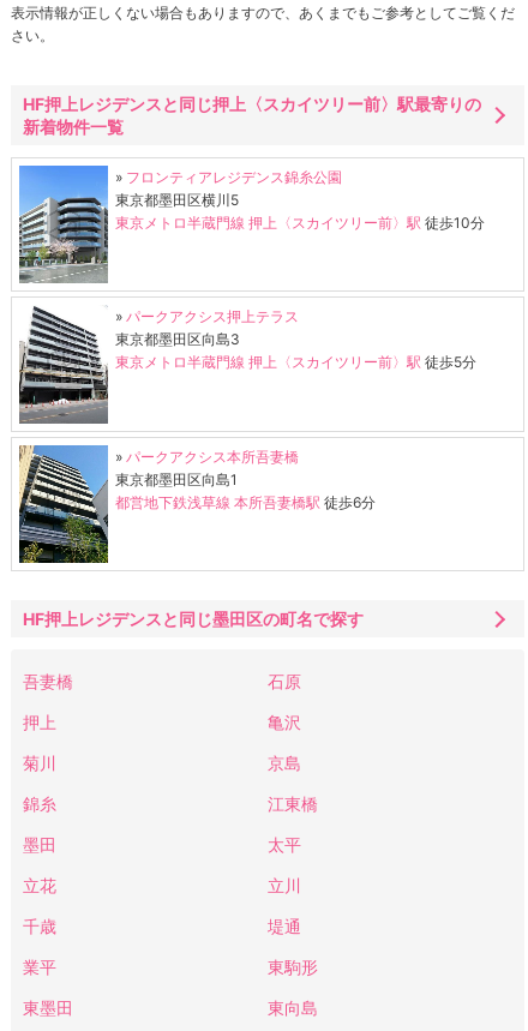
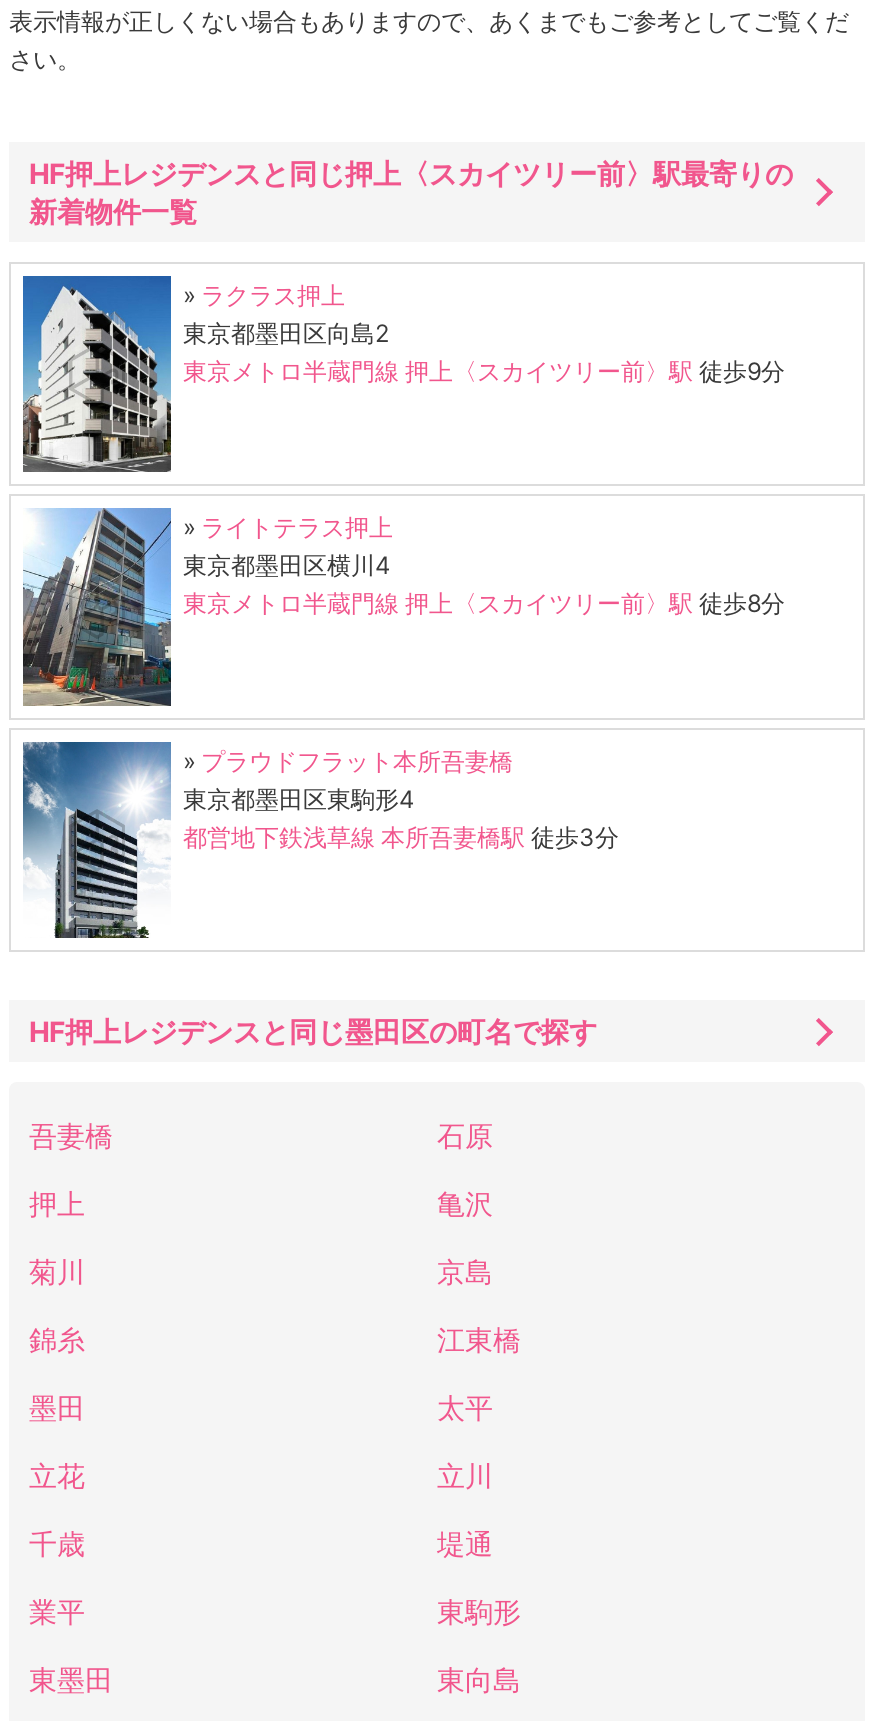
[18,166,485,283] [image] | »フロンティアレジデンス錦糸公園 | 東京都墨田区横川5 | 東京メトロ半蔵門線 押上〈スカイツリー前〉駅徒歩10分 -> [21,276,785,472] [image] | »ラクラス押上 | 東京都墨田区向島2 | 東京メトロ半蔵門線 押上〈スカイツリー前〉駅徒歩9分
[19,305,476,424] [image] | »パークアクシス押上テラス | 東京都墨田区向島3 | 東京メトロ半蔵門線 押上〈スカイツリー前〉駅徒歩5分 -> [23,506,785,706] [image] | »ライトテラス押上 | 東京都墨田区横川4 | 東京メトロ半蔵門線 押上〈スカイツリー前〉駅徒歩8分
[18,444,376,564] [image] | »パークアクシス本所吾妻橋 | 東京都墨田区向島1 | 都営地下鉄浅草線 本所吾妻橋駅徒歩6分 -> [21,740,619,940] [image] | »プラウドフラット本所吾妻橋 | 東京都墨田区東駒形4 | 都営地下鉄浅草線 本所吾妻橋駅徒歩3分

